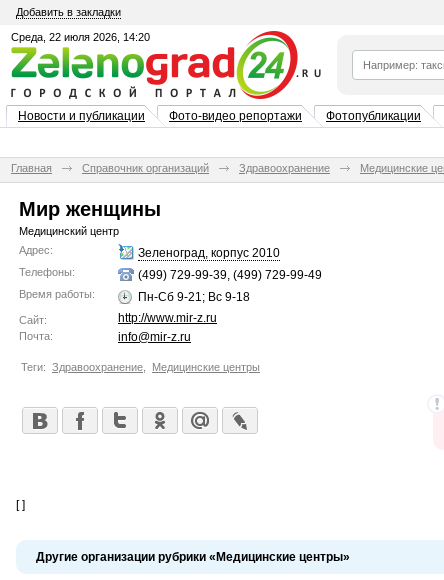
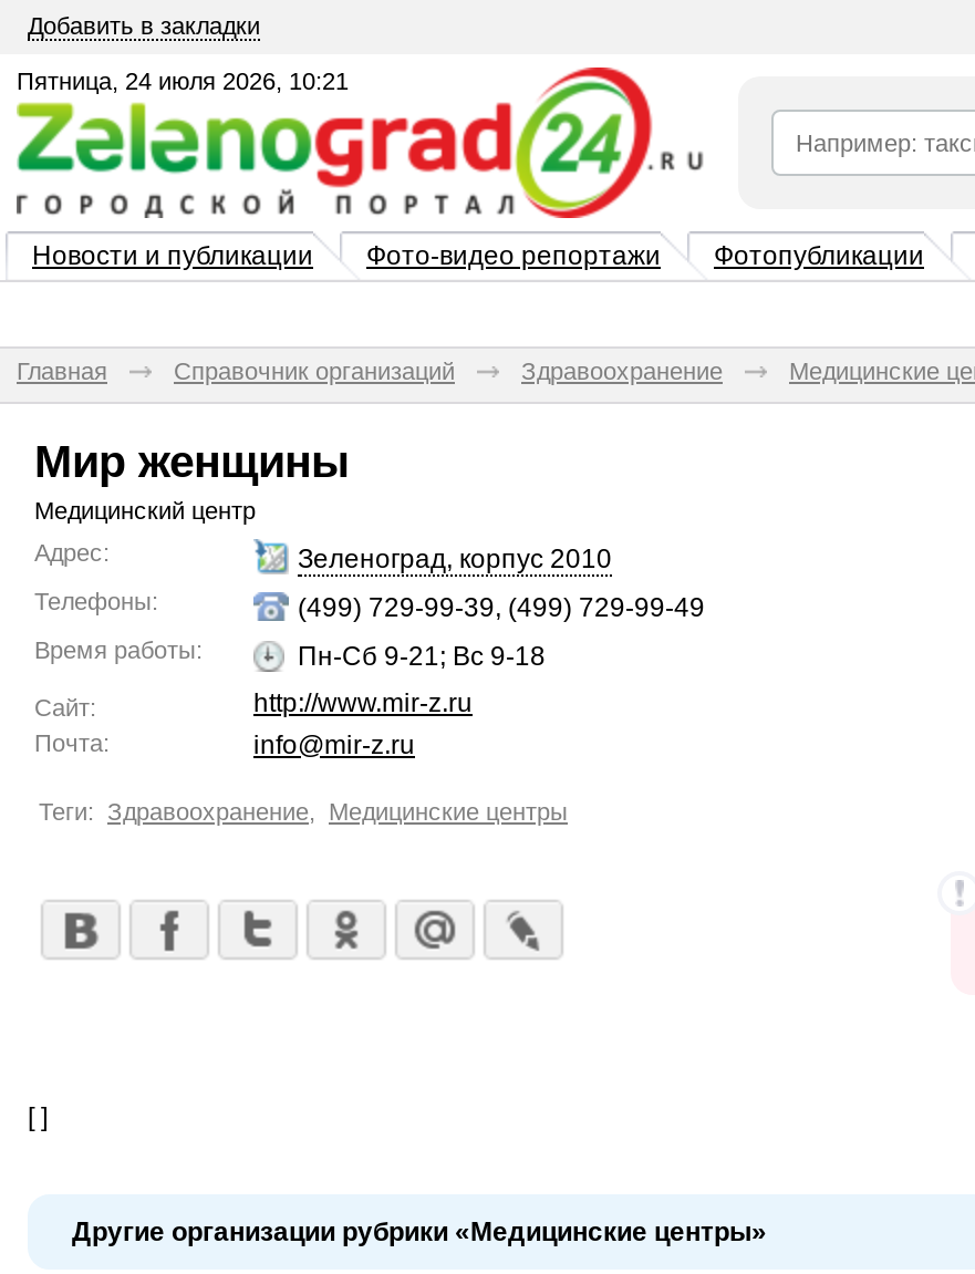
[11,31,150,43] Среда, 22 июля 2026, 14:20 -> [17,68,349,94] Пятница, 24 июля 2026, 10:21

